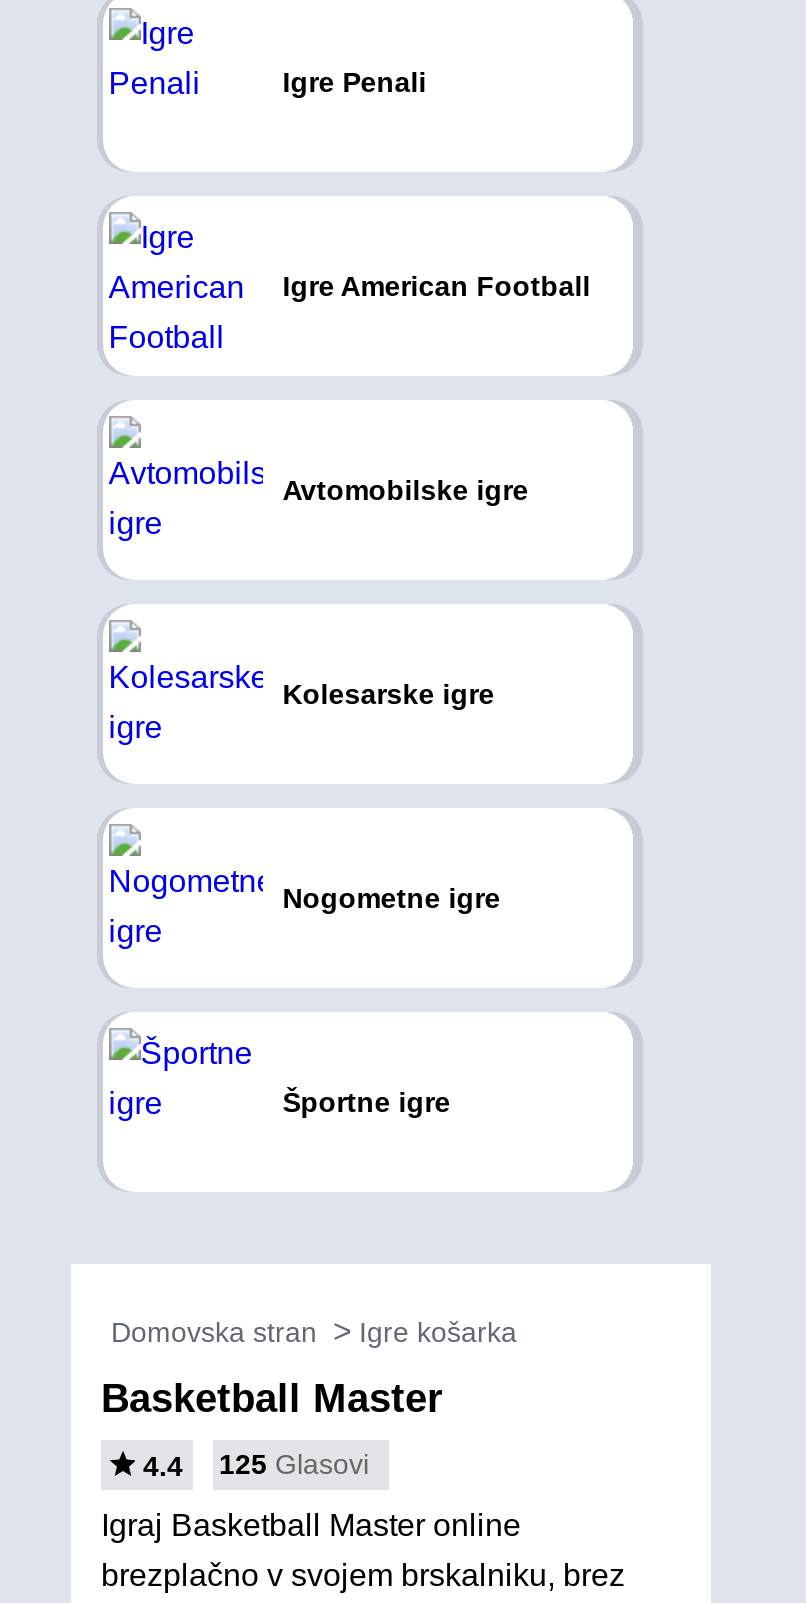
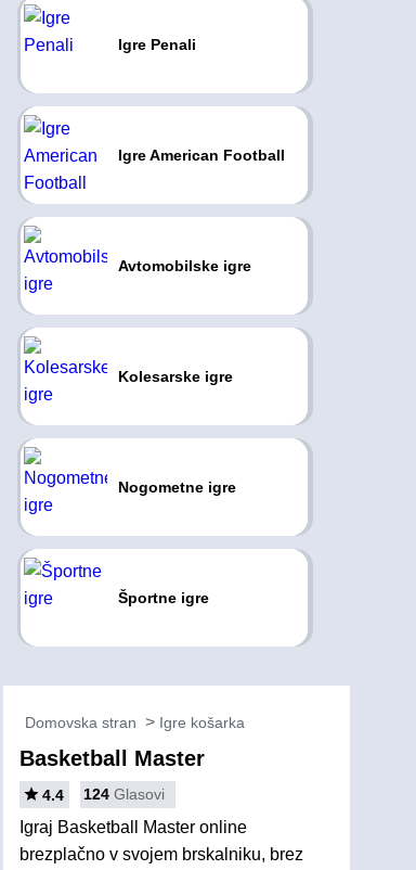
[143,1448,369,1482] 4.4 125 Glasovi -> [42,785,165,804] 4.4 124 Glasovi

